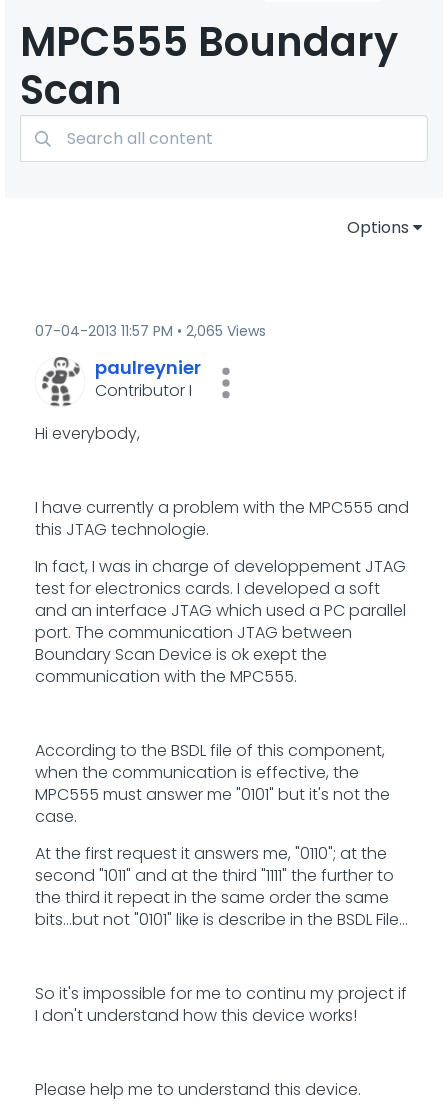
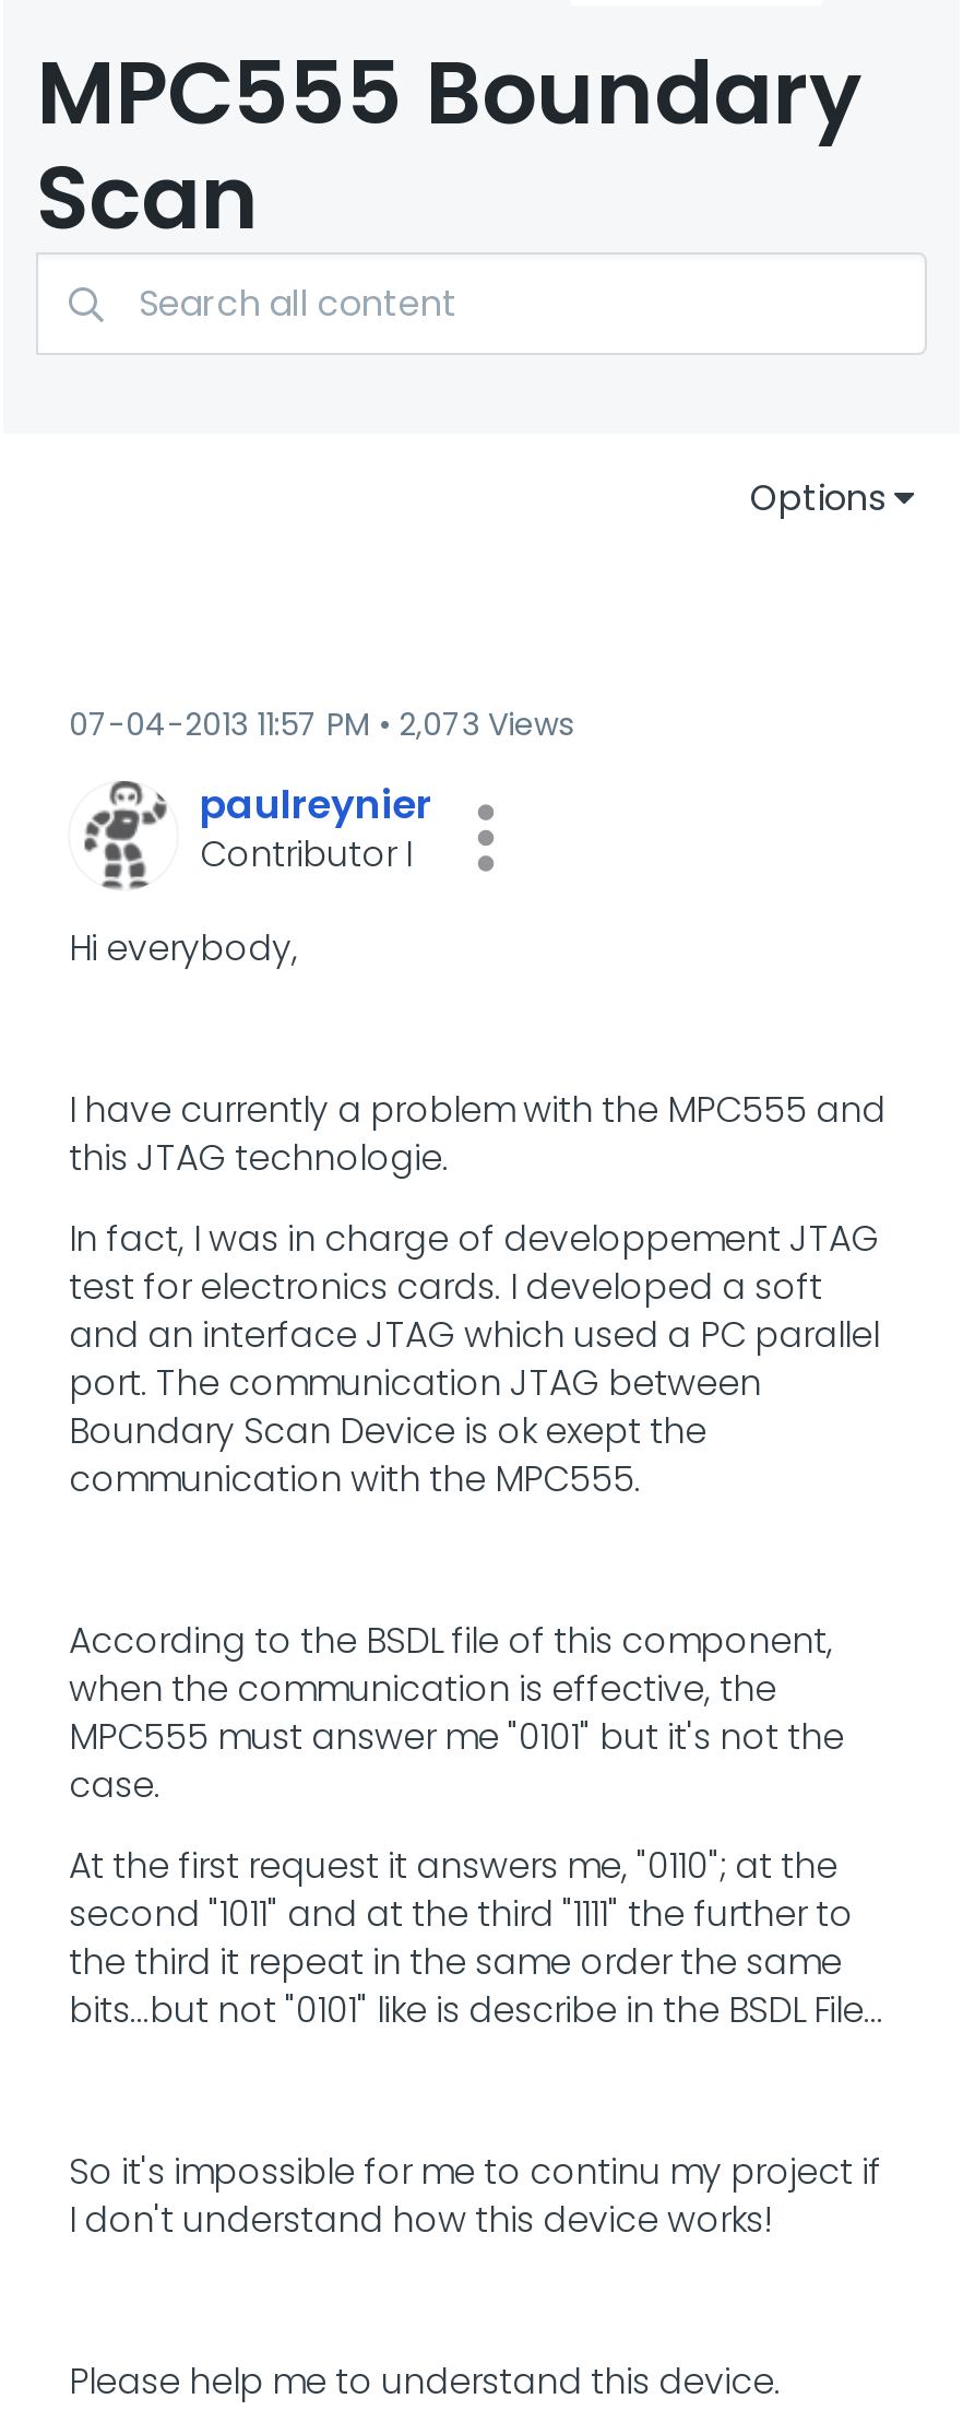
[35,321,266,341] 07-04-2013 11:57 PM 2,065 Views -> [69,702,573,746] 07-04-2013 11:57 PM 2,073 Views

